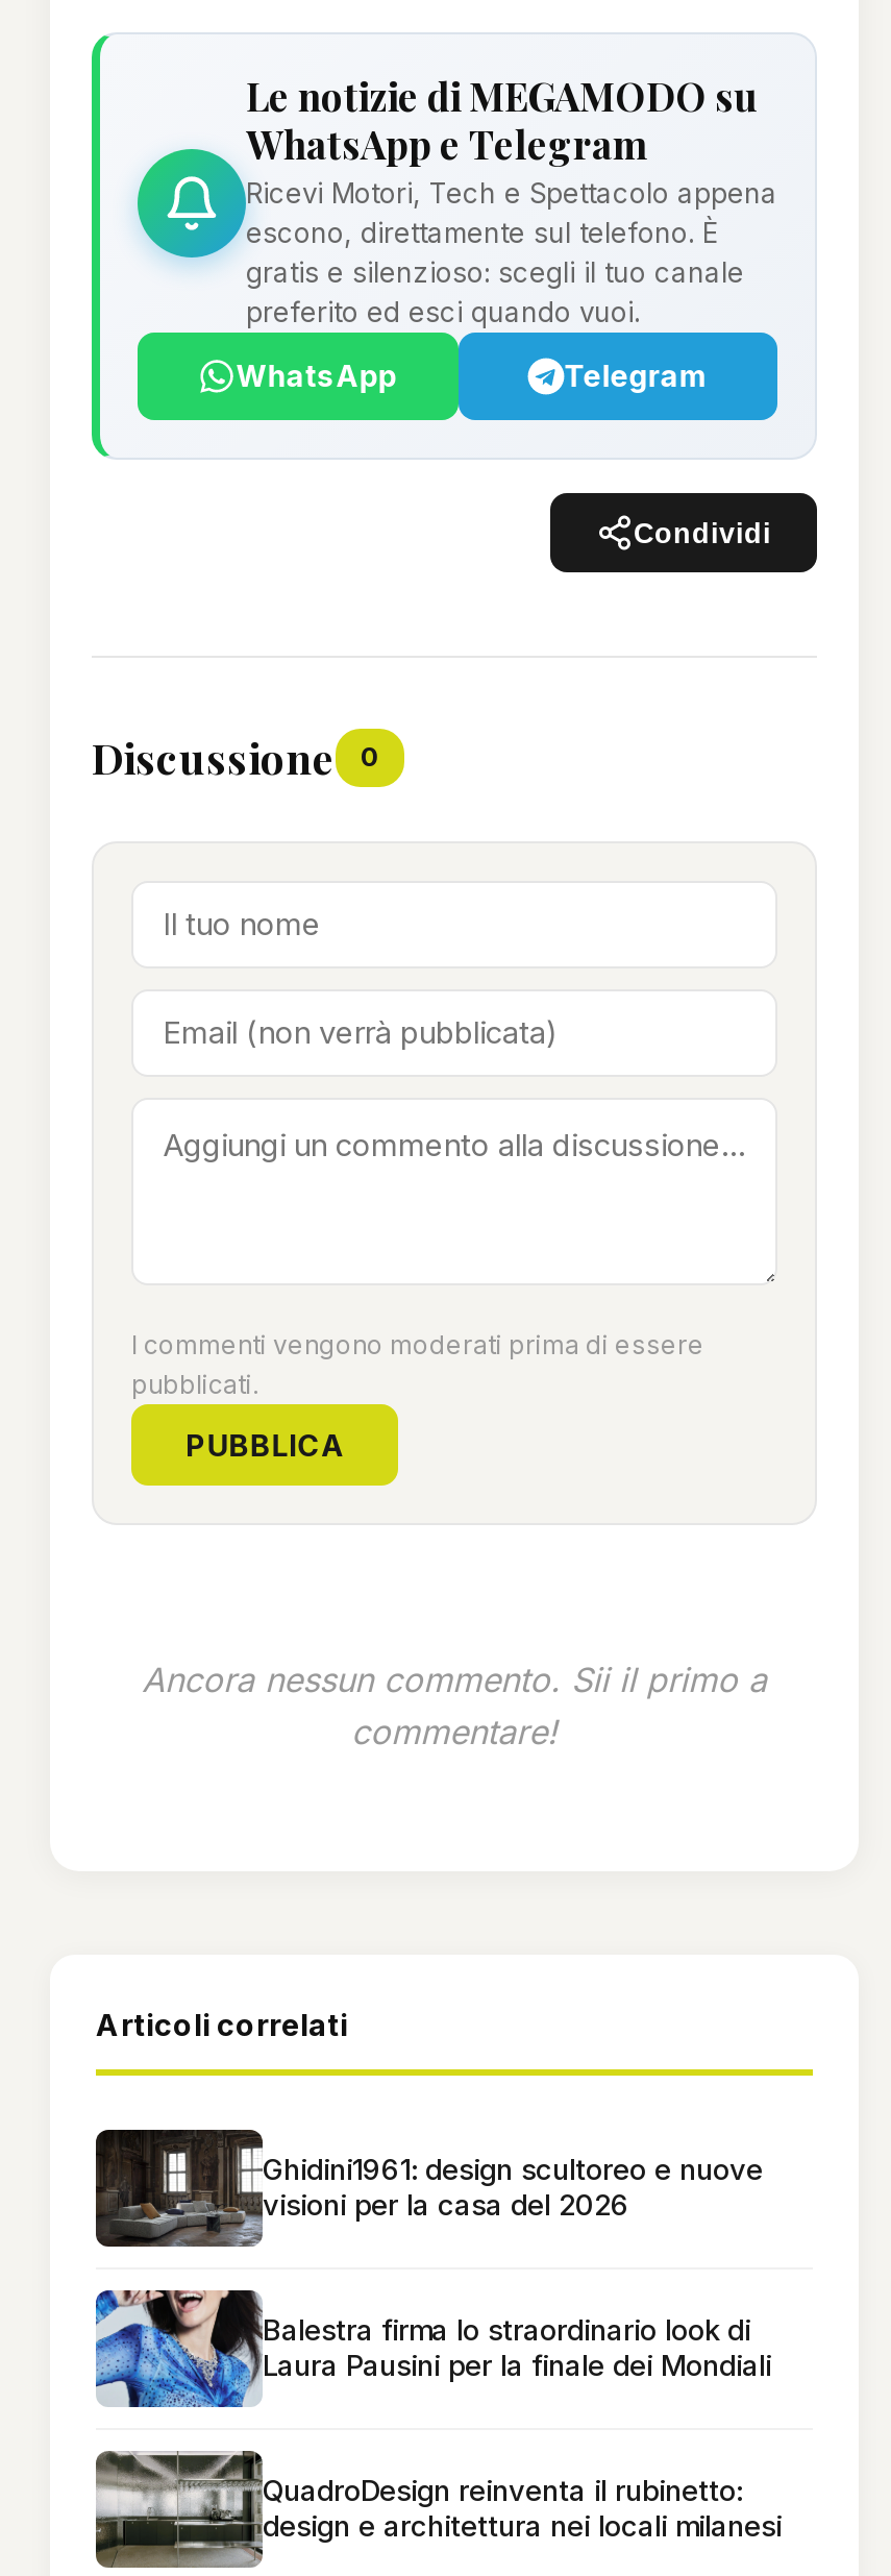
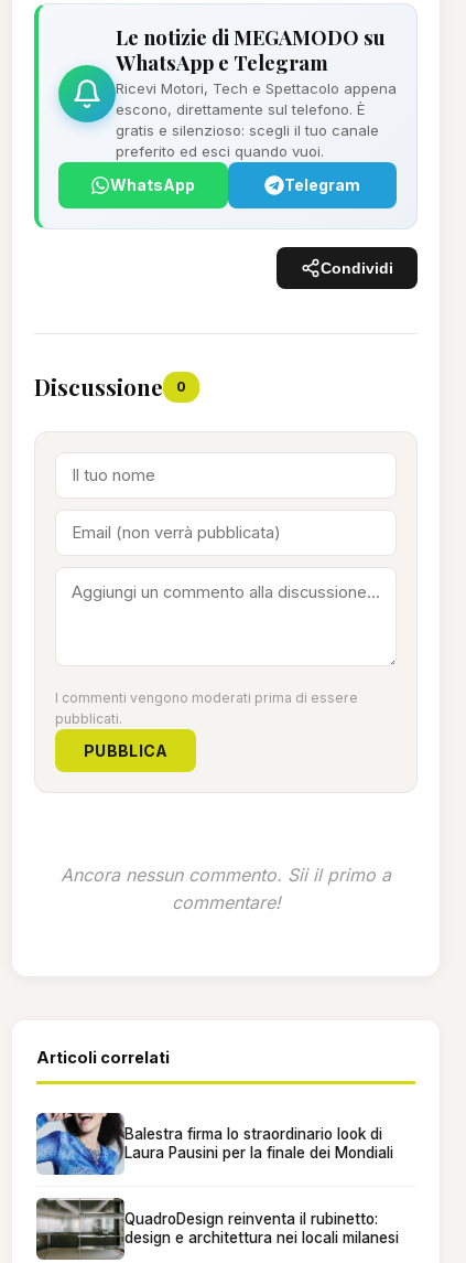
[94,2128,763,2249] [image] | Ghidini1961: design scultoreo e nuove | visioni per la casa del 2026 -> none

